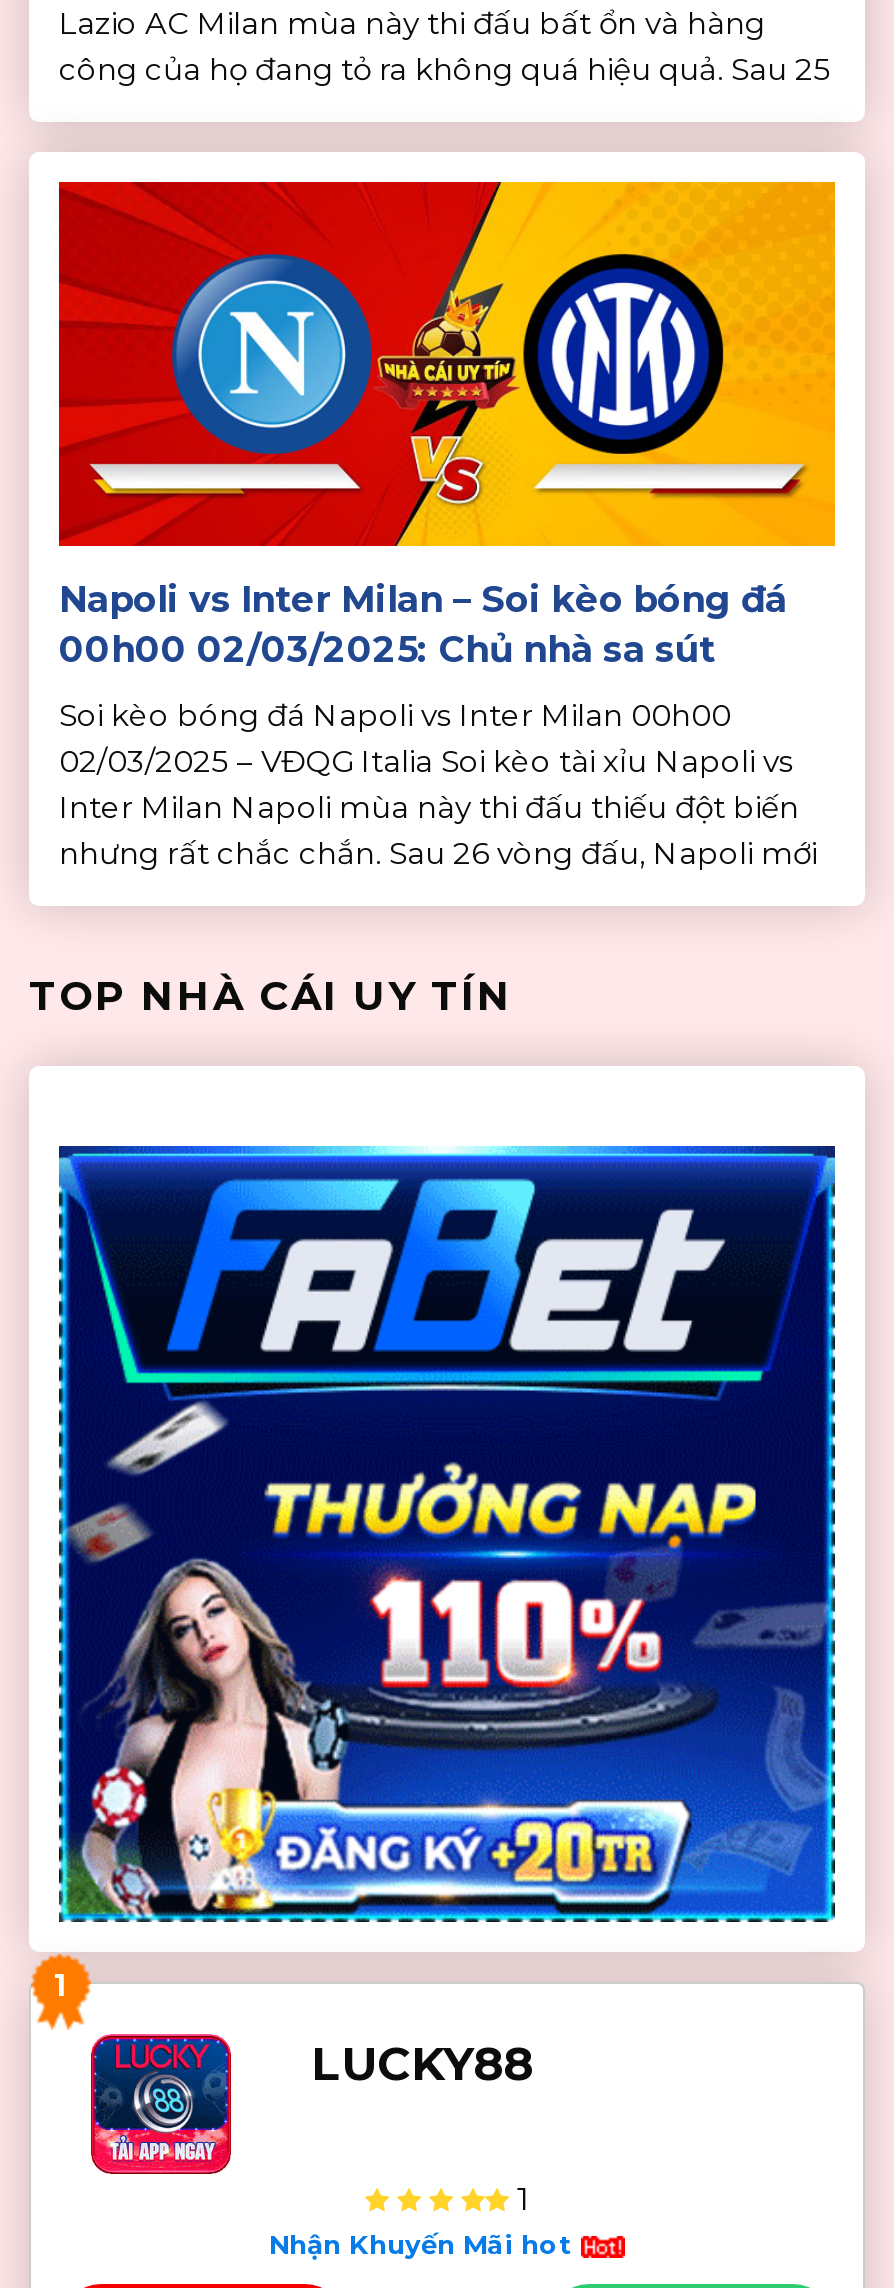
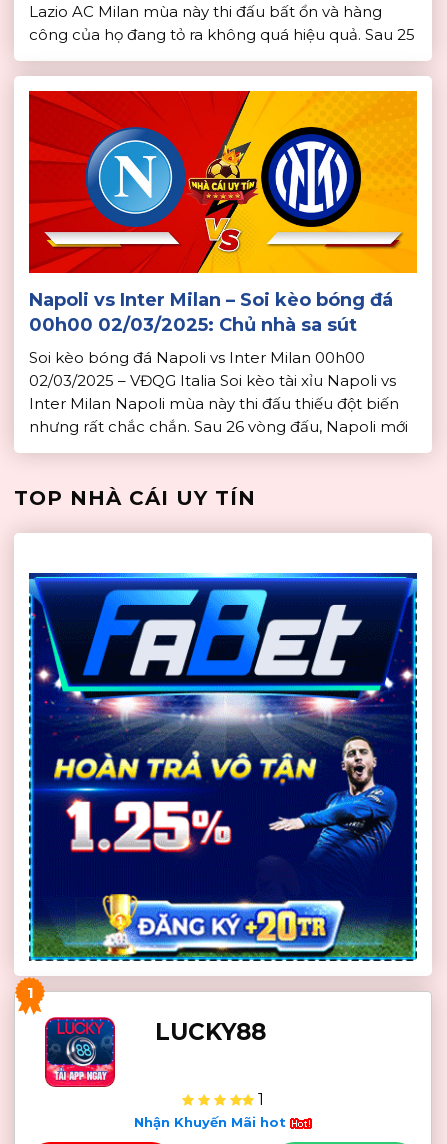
[65,1334,833,1918] [image] -> [31,656,416,960] [image]

